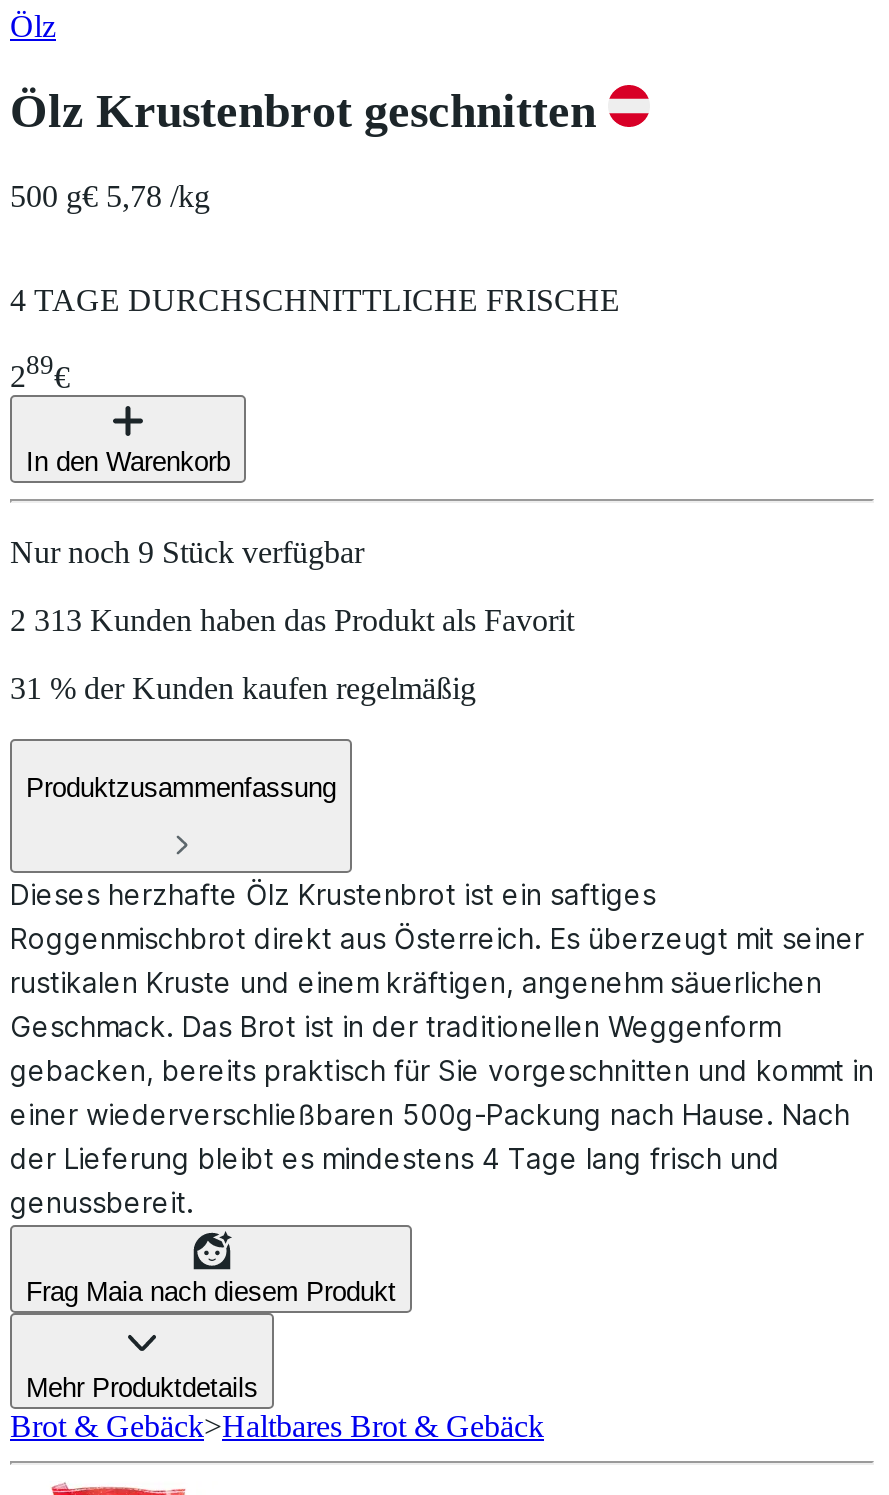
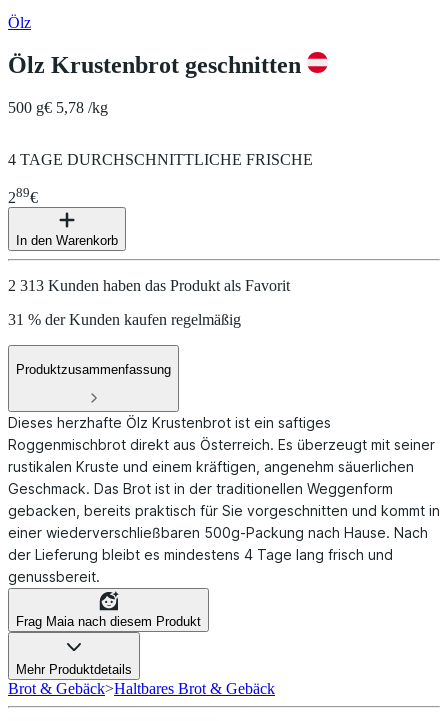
[10,536,364,570] Nur noch 9 Stück verfügbar -> none

